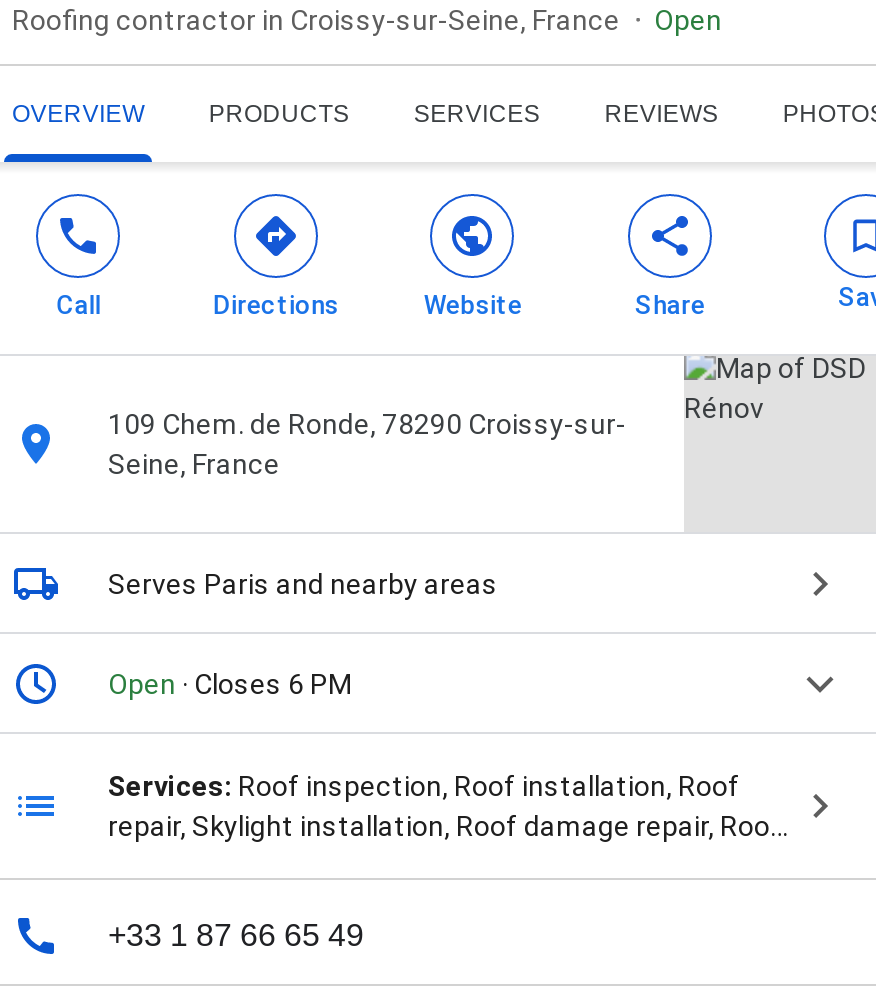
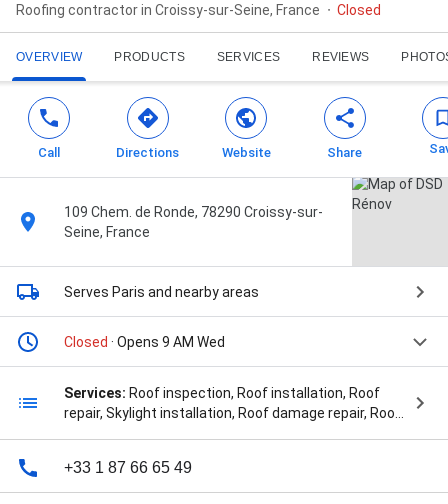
[654,4,722,36] Open -> [337,2,381,18] Closed
[108,668,352,700] Open · Closes 6 PM -> [64,334,225,350] Closed · Opens 9 AM Wed

